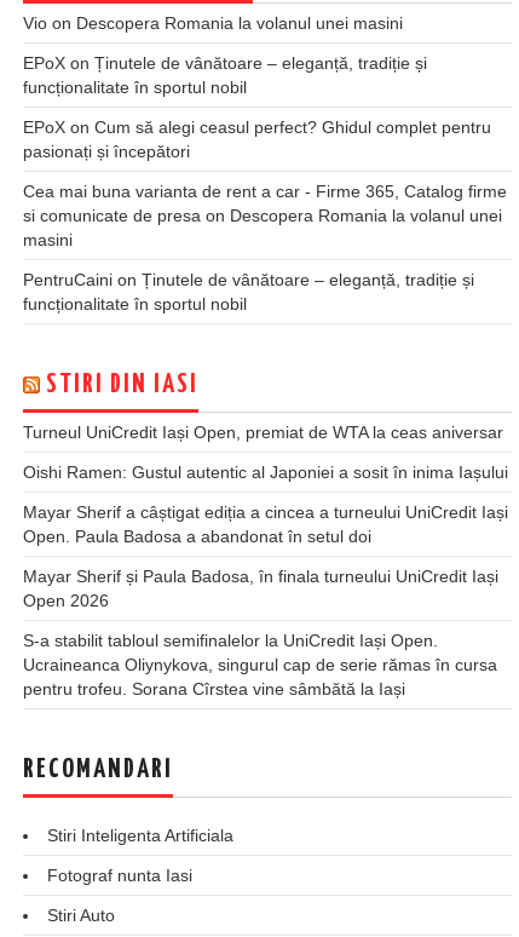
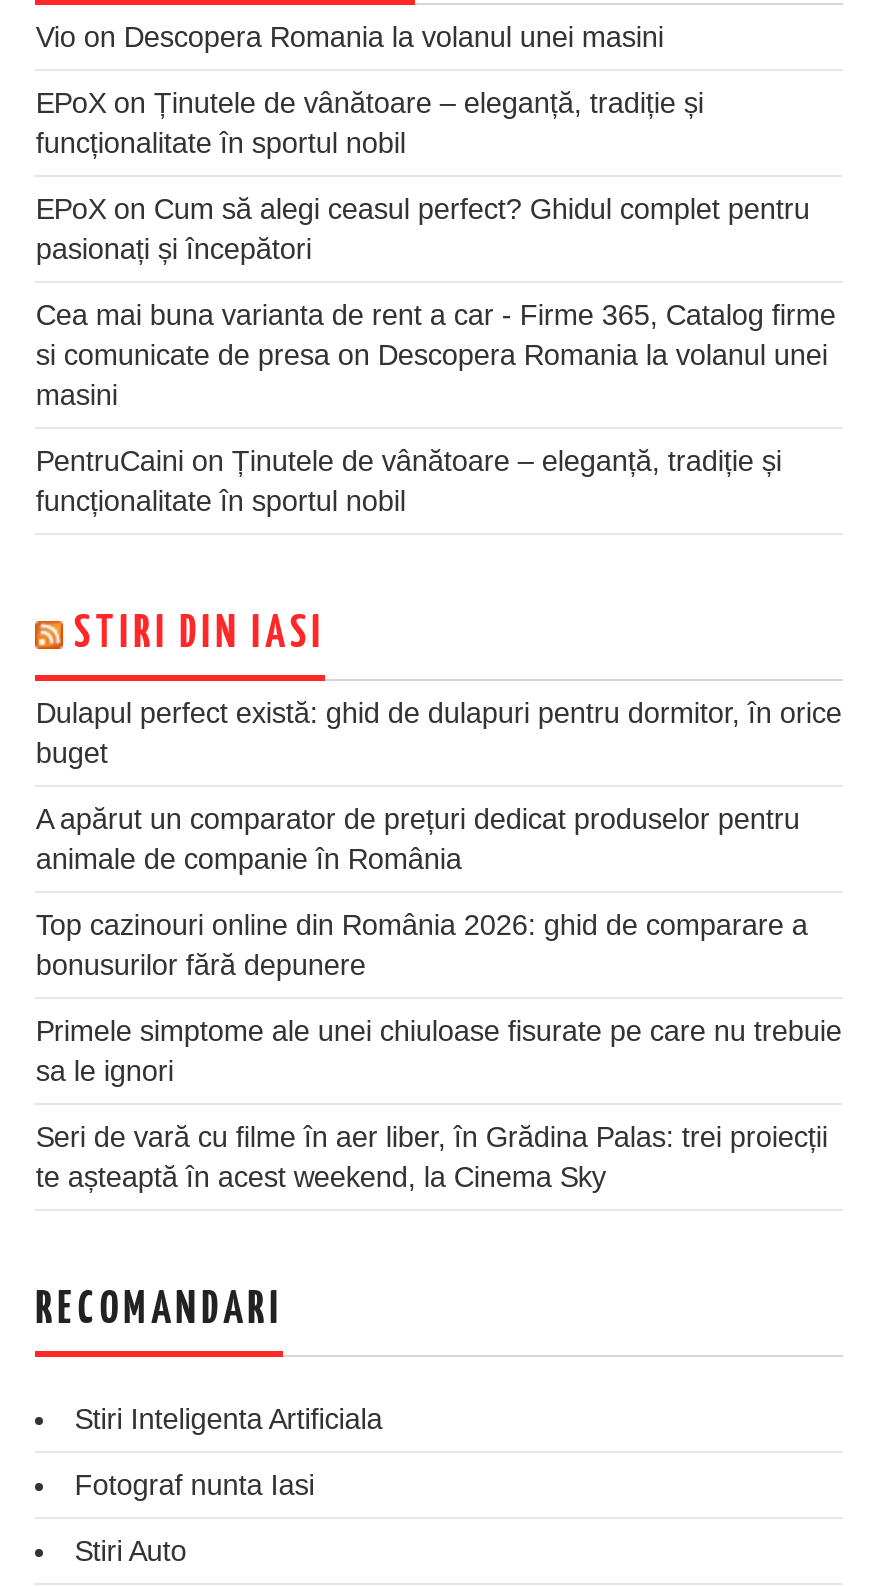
[23,422,504,442] Turneul UniCredit Iași Open, premiat de WTA la ceas aniversar -> [36,697,842,769] Dulapul perfect există: ghid de dulapuri pentru dormitor, în orice | buget
[23,462,509,482] Oishi Ramen: Gustul autentic al Japoniei a sosit în inima Iașului -> [36,803,800,875] A apărut un comparator de prețuri dedicat produselor pentru | animale de companie în România
[23,502,509,546] Mayar Sherif a câștigat ediția a cincea a turneului UniCredit Iași | Open. Paula Badosa a abandonat în setul doi -> [36,909,808,981] Top cazinouri online din România 2026: ghid de comparare a | bonusurilor fără depunere
[23,566,499,610] Mayar Sherif și Paula Badosa, în finala turneului UniCredit Iași | Open 2026 -> [36,1015,842,1087] Primele simptome ale unei chiuloase fisurate pe care nu trebuie | sa le ignori
[23,631,498,698] S-a stabilit tabloul semifinalelor la UniCredit Iași Open. | Ucraineanca Oliynykova, singurul cap de serie rămas în cursa | pentru trofeu. Sorana Cîrstea vine sâmbătă la Iași -> [36,1121,828,1193] Seri de vară cu filme în aer liber, în Grădina Palas: trei proiecții | te așteaptă în acest weekend, la Cinema Sky

